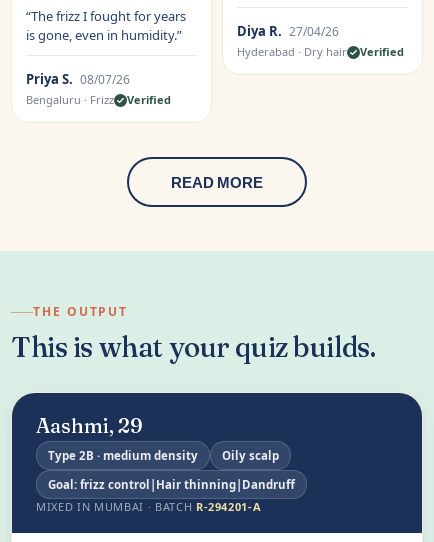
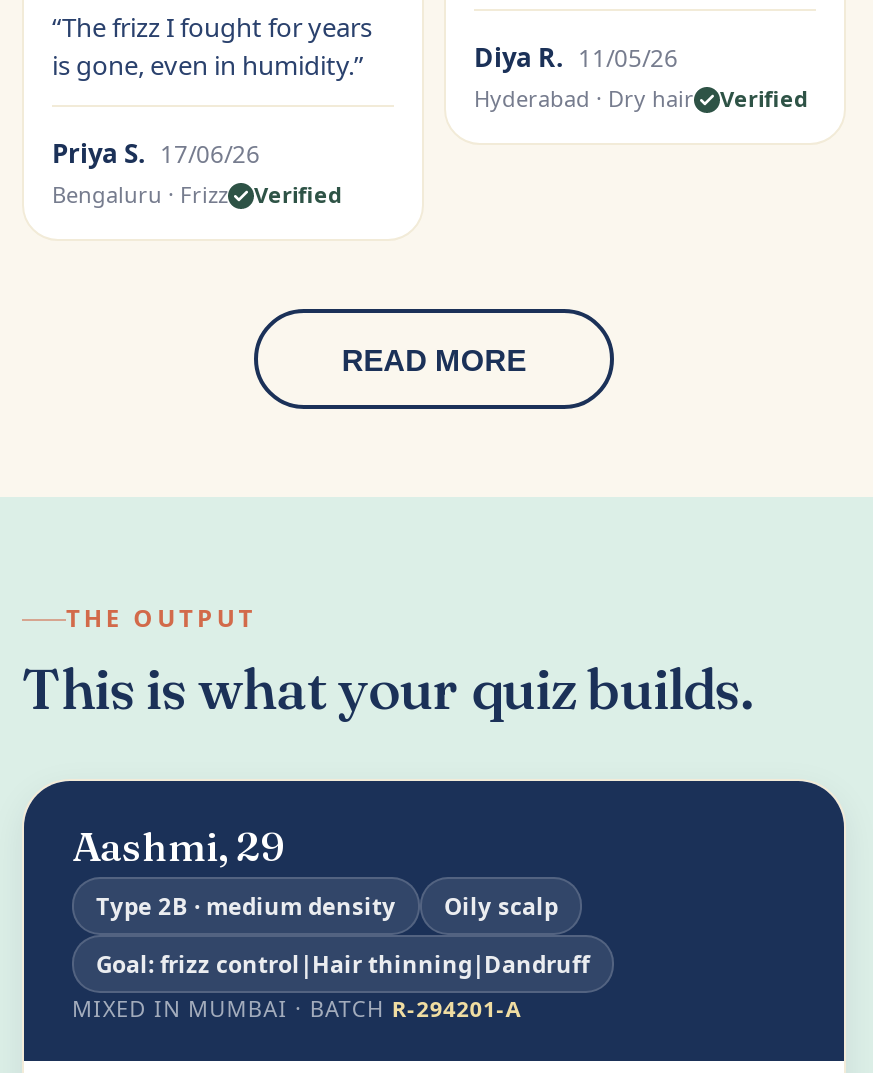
[237,22,339,40] Diya R. 27/04/26 -> [474,40,678,76] Diya R. 11/05/26
[26,70,130,88] Priya S. 08/07/26 -> [52,135,260,171] Priya S. 17/06/26

